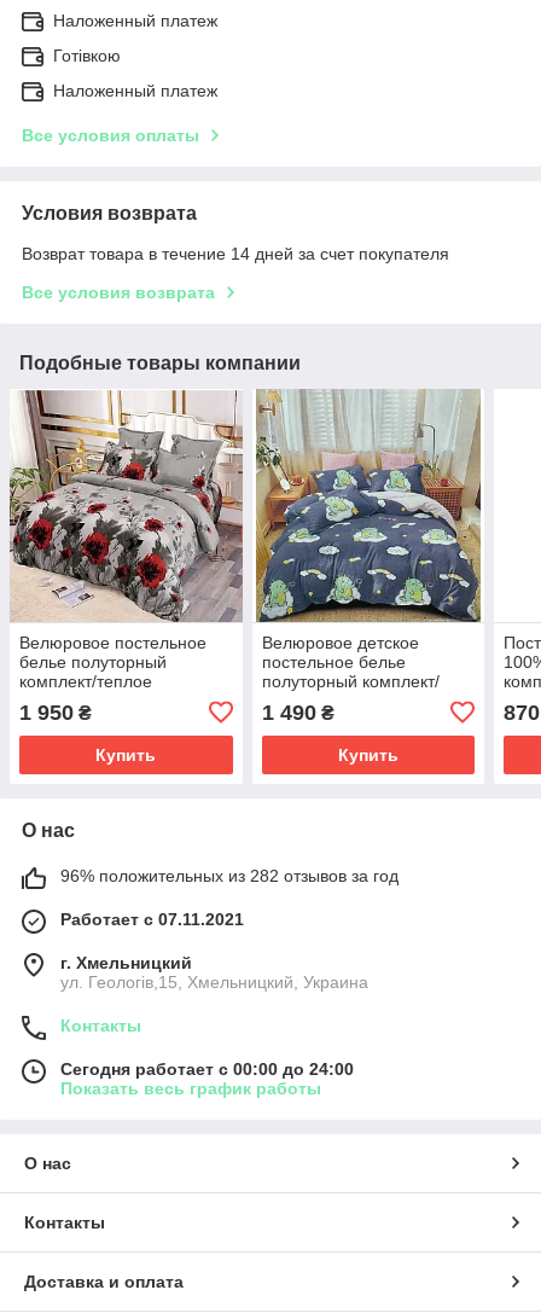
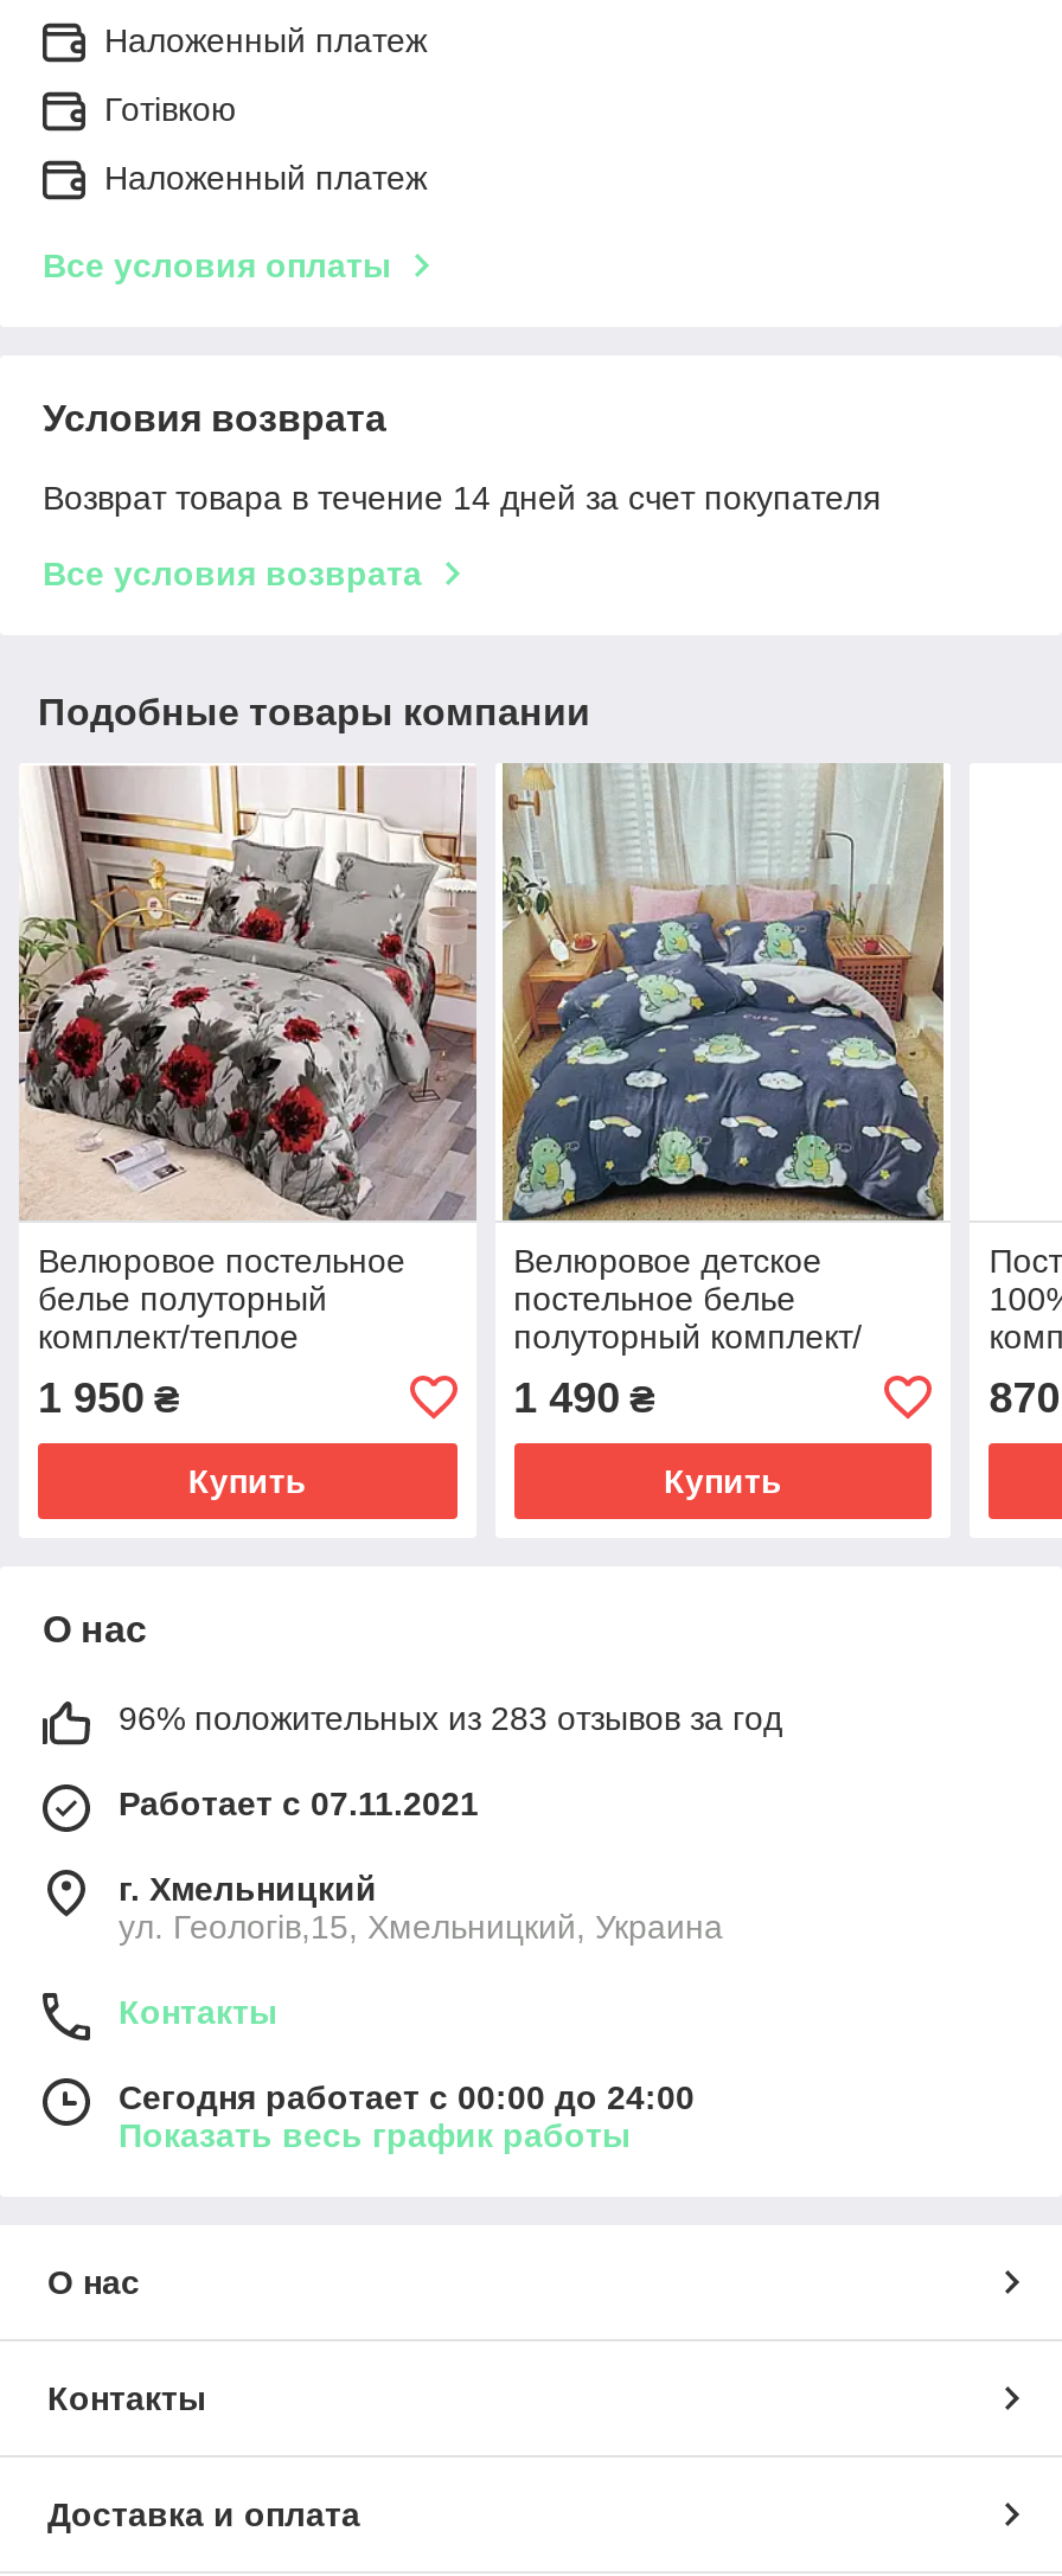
[60,866,399,885] 96% положительных из 282 отзывов за год -> [119,1699,782,1737] 96% положительных из 283 отзывов за год

